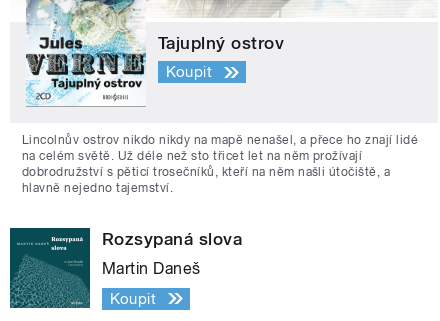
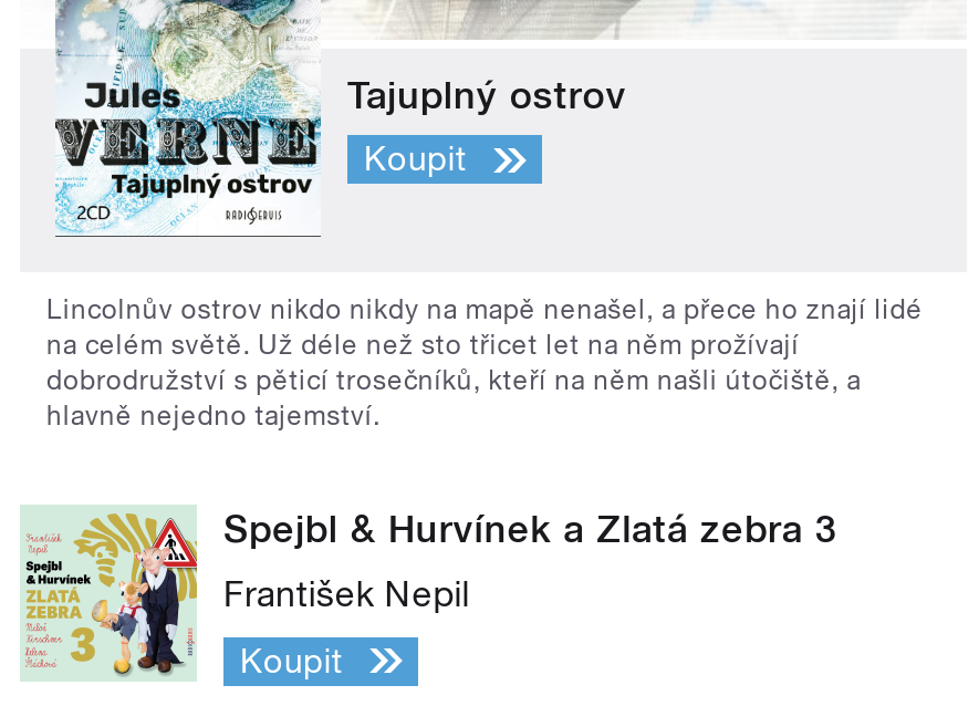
[9,227,242,309] [image] | Rozsypaná slova -> [20,505,838,682] [image] | Spejbl & Hurvínek a Zlatá zebra 3
[102,259,201,278] Martin Daneš -> [223,573,469,615] František Nepil

